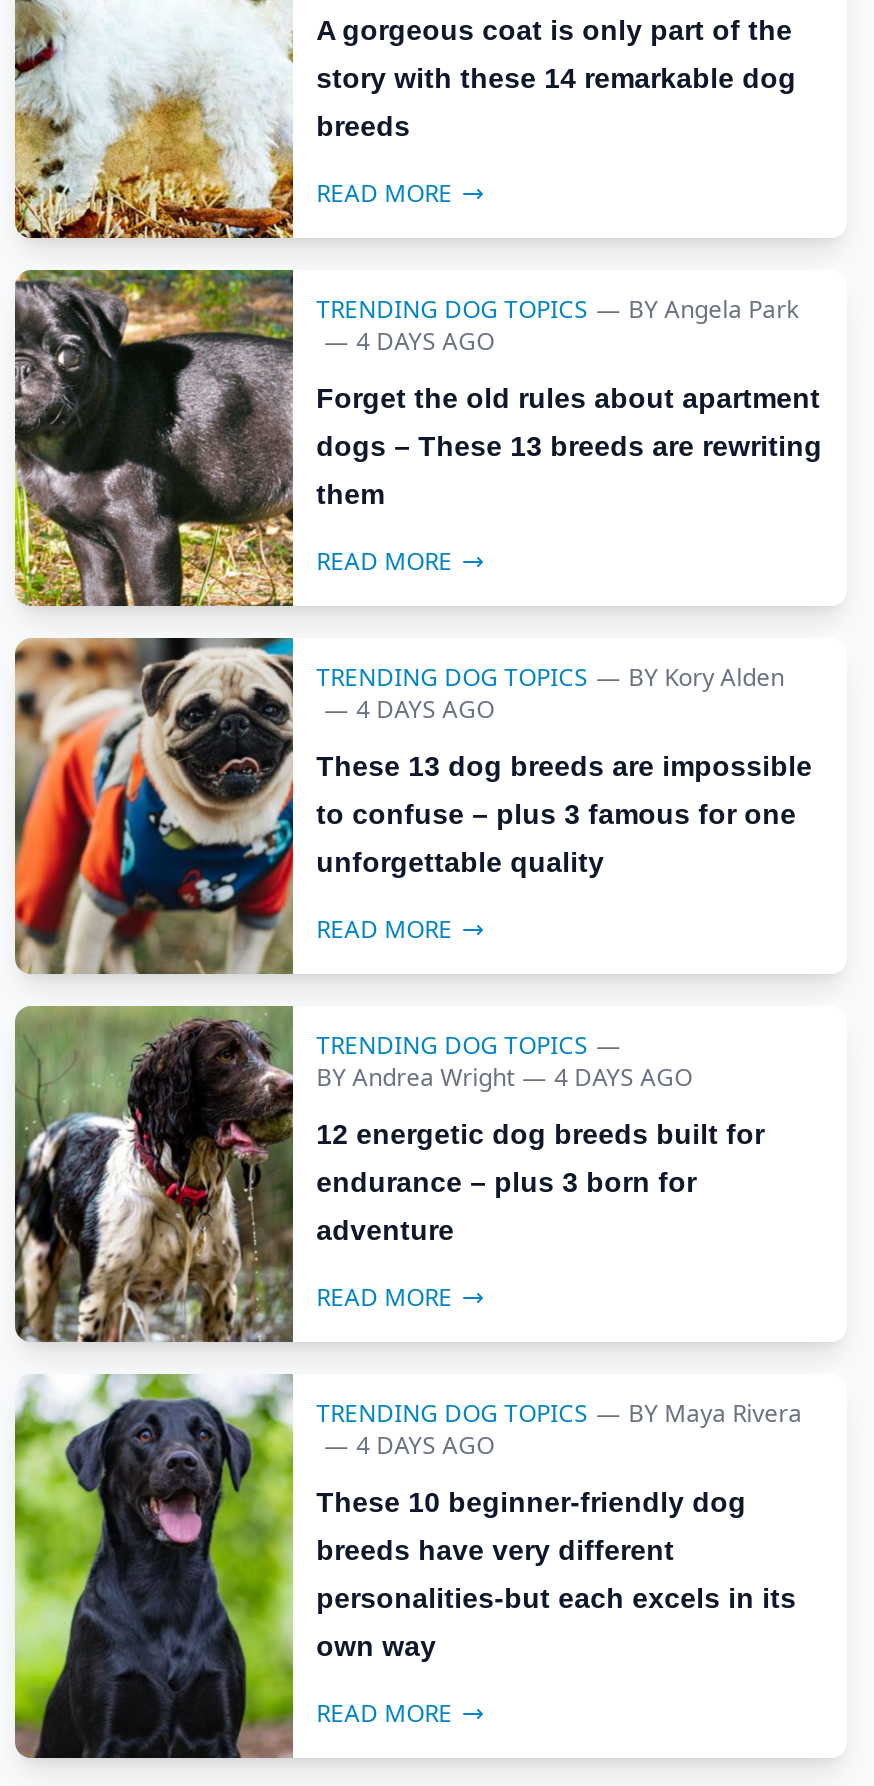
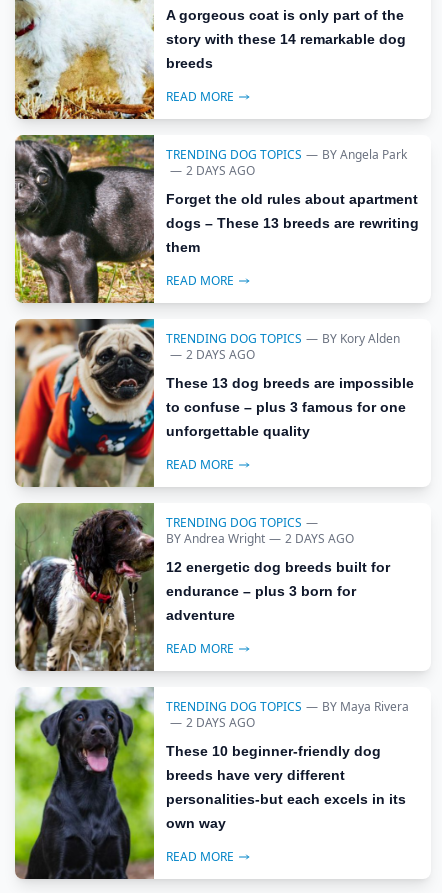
[324,325,494,359] — 4 DAYS AGO -> [170,162,255,179] — 2 DAYS AGO
[324,693,494,727] — 4 DAYS AGO -> [170,346,255,363] — 2 DAYS AGO
[316,1061,692,1095] BY Andrea Wright — 4 DAYS AGO -> [166,530,354,547] BY Andrea Wright — 2 DAYS AGO
[324,1429,494,1463] — 4 DAYS AGO -> [170,714,255,731] — 2 DAYS AGO

